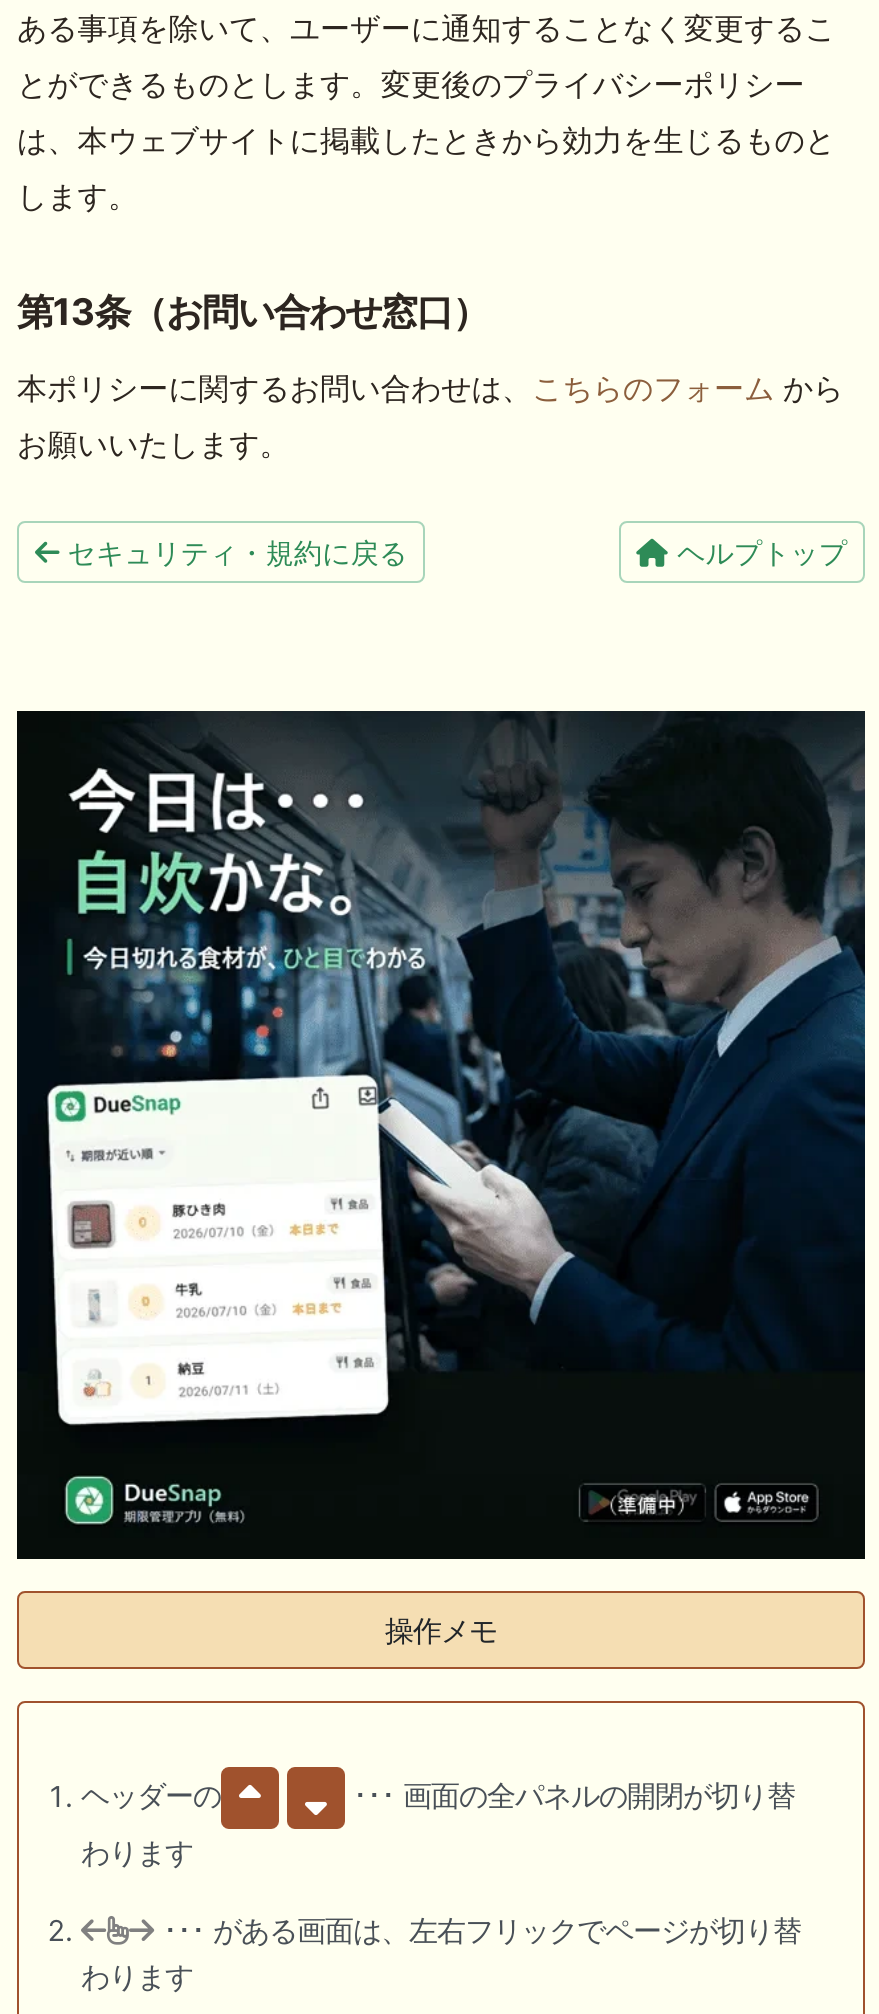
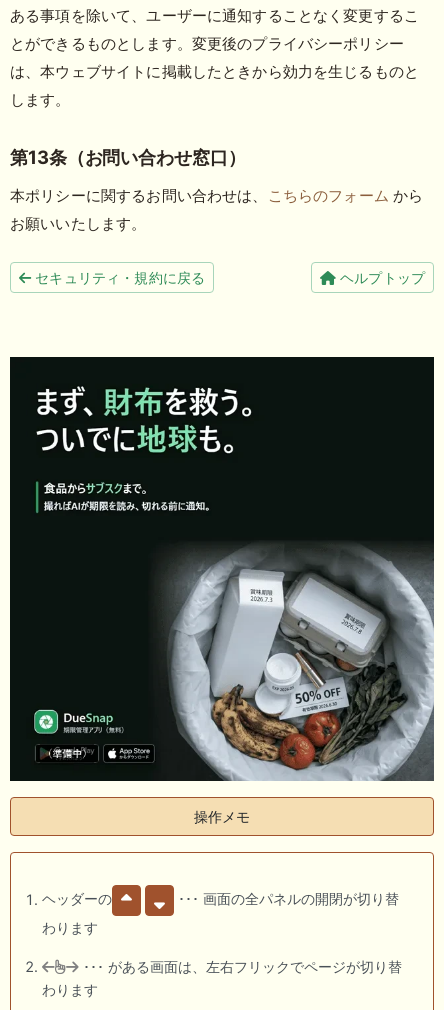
[45,713,867,1561] [image] -> [25,359,435,782] [image]

